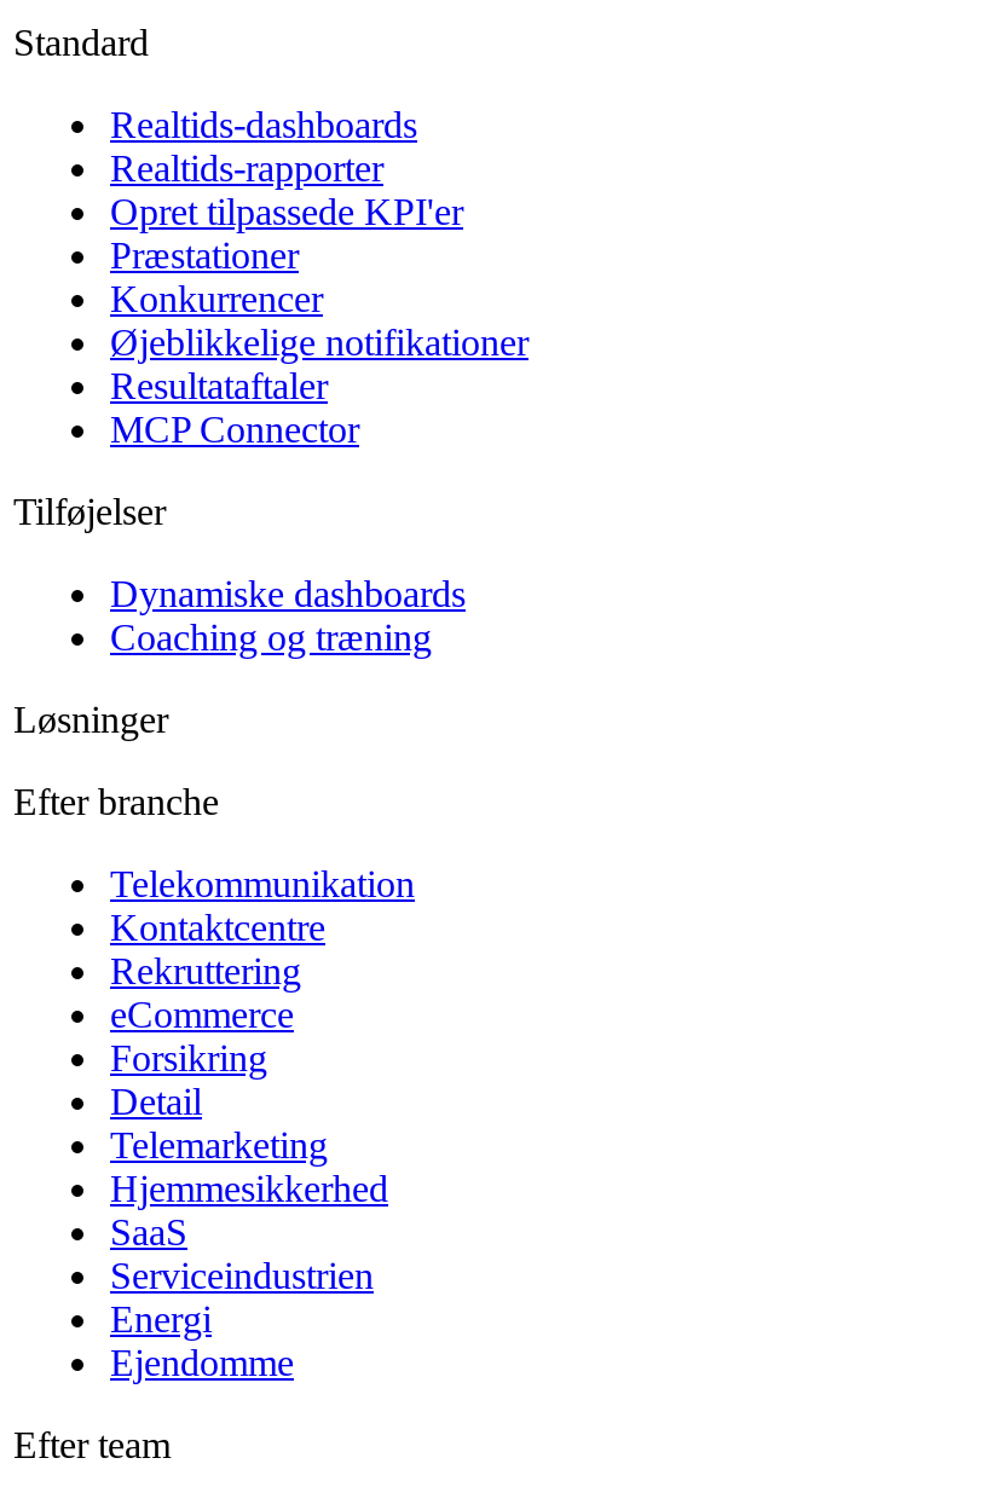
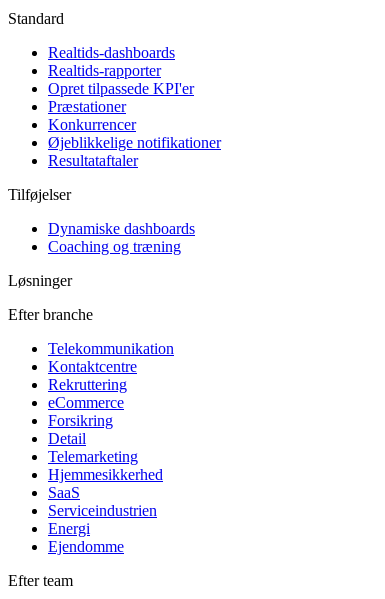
[110,409,359,450] MCP Connector -> none

